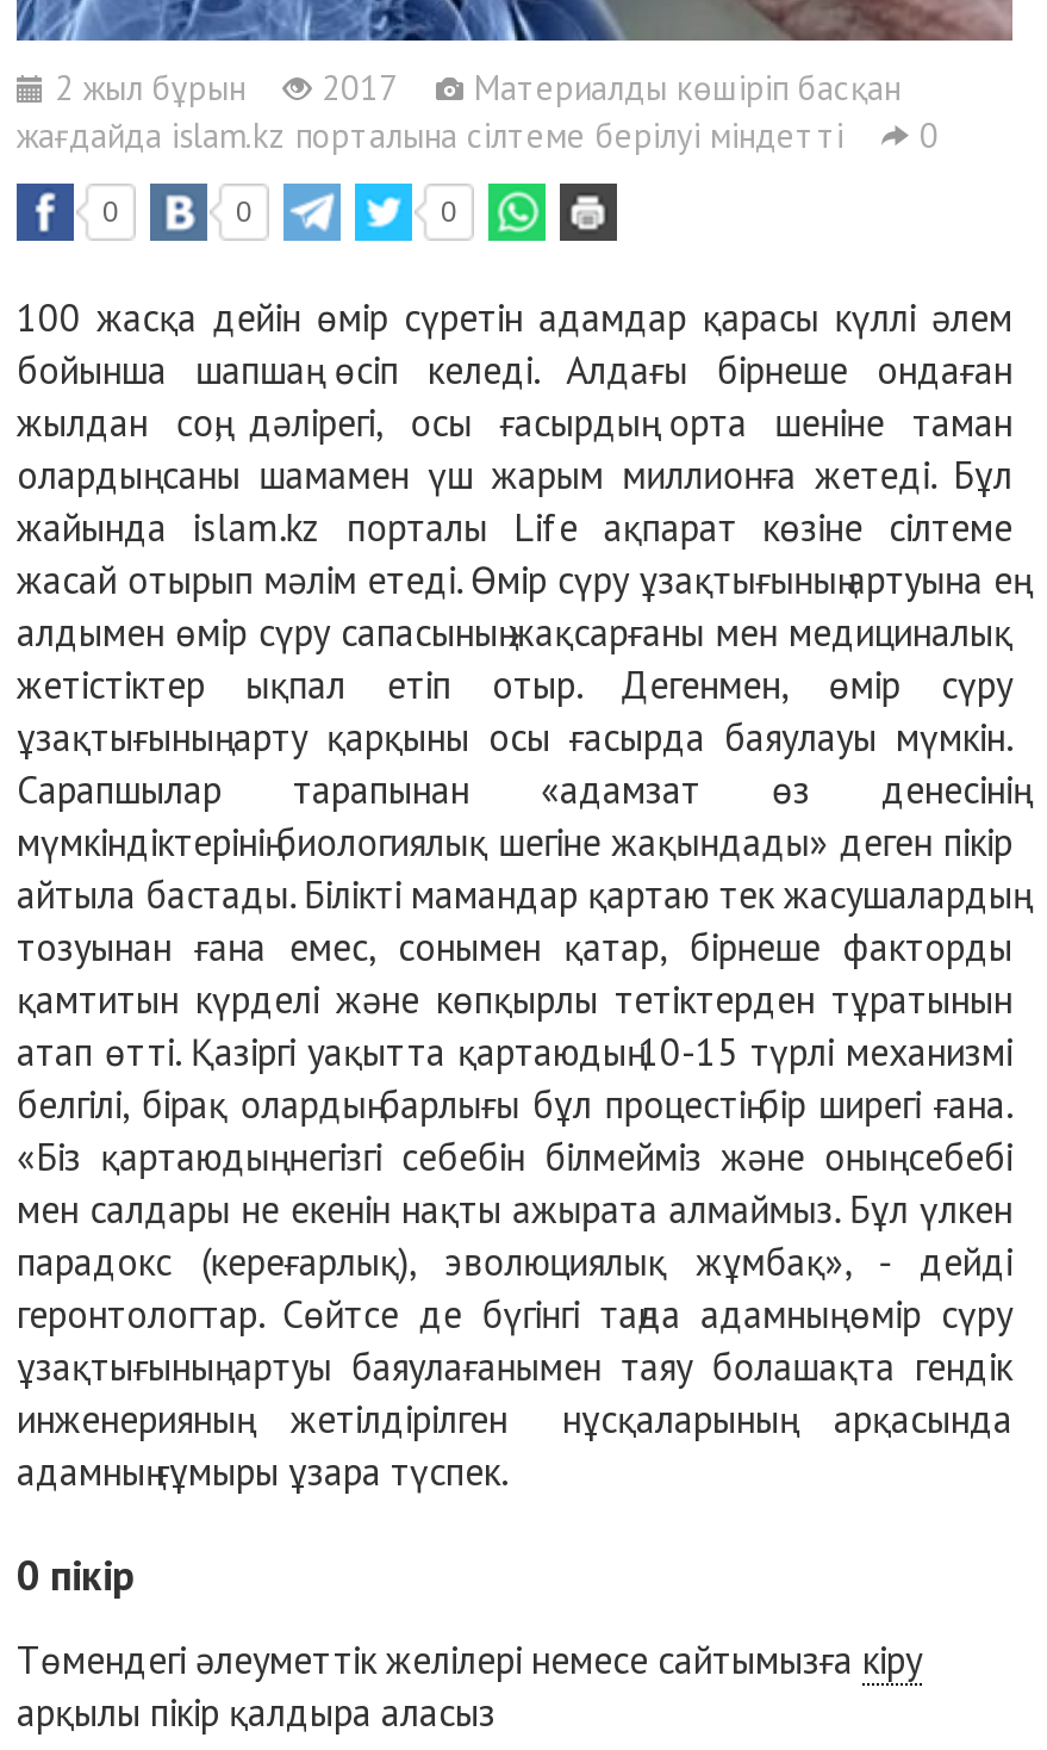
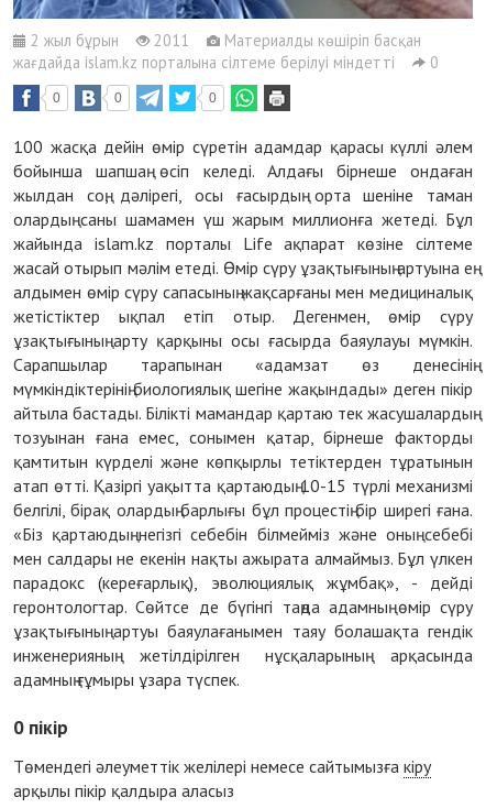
[45,65,900,111] 2 жыл бұрын 2017 Материалды көшіріп басқан -> [26,30,421,51] 2 жыл бұрын 2011 Материалды көшіріп басқан

